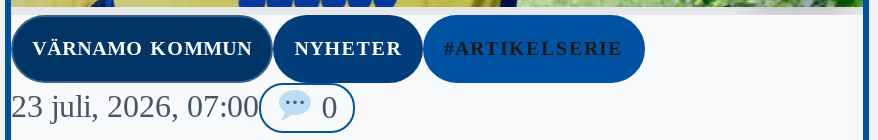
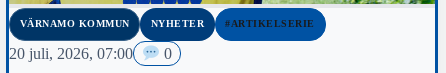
[11,90,337,124] 23 juli, 2026, 07:00 0 -> [9,45,172,62] 20 juli, 2026, 07:00 0

